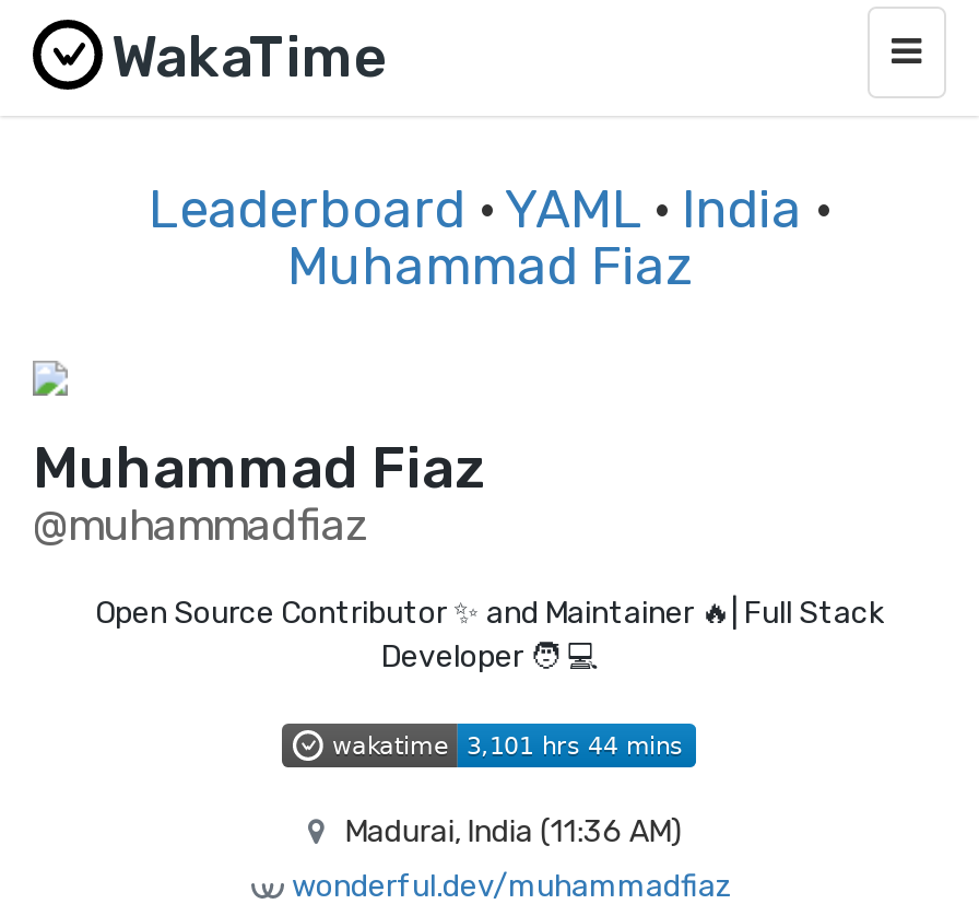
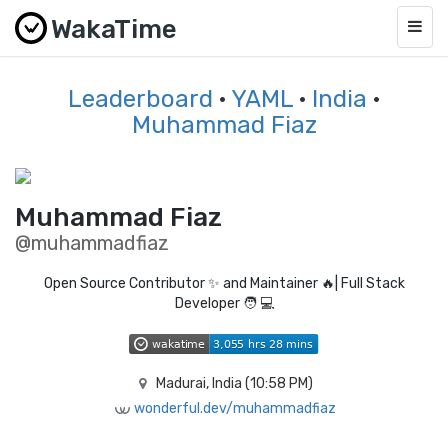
[345,814,681,851] Madurai, India (11:36 AM) -> [156,375,313,392] Madurai, India (10:58 PM)

